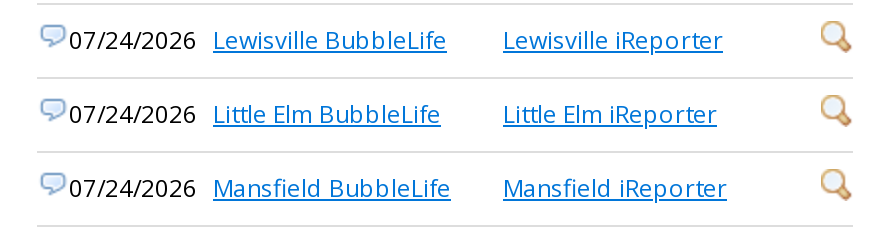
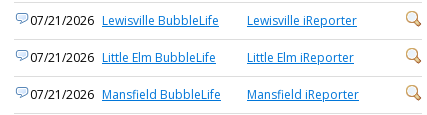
[69,23,447,57] 07/24/2026 Lewisville BubbleLife -> [30,12,219,29] 07/21/2026 Lewisville BubbleLife
[69,97,441,131] 07/24/2026 Little Elm BubbleLife -> [30,49,216,66] 07/21/2026 Little Elm BubbleLife
[69,171,451,205] 07/24/2026 Mansfield BubbleLife -> [30,86,221,103] 07/21/2026 Mansfield BubbleLife

